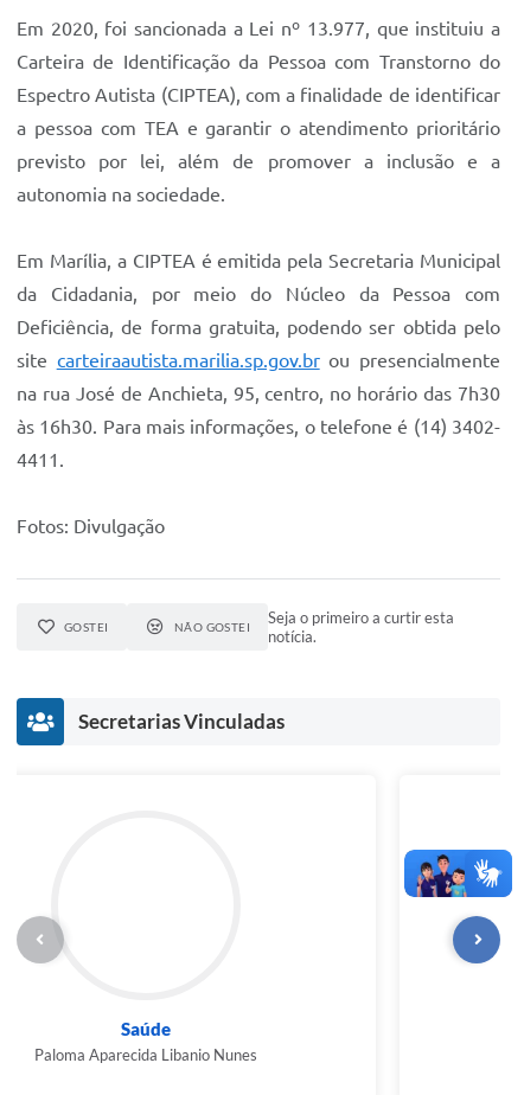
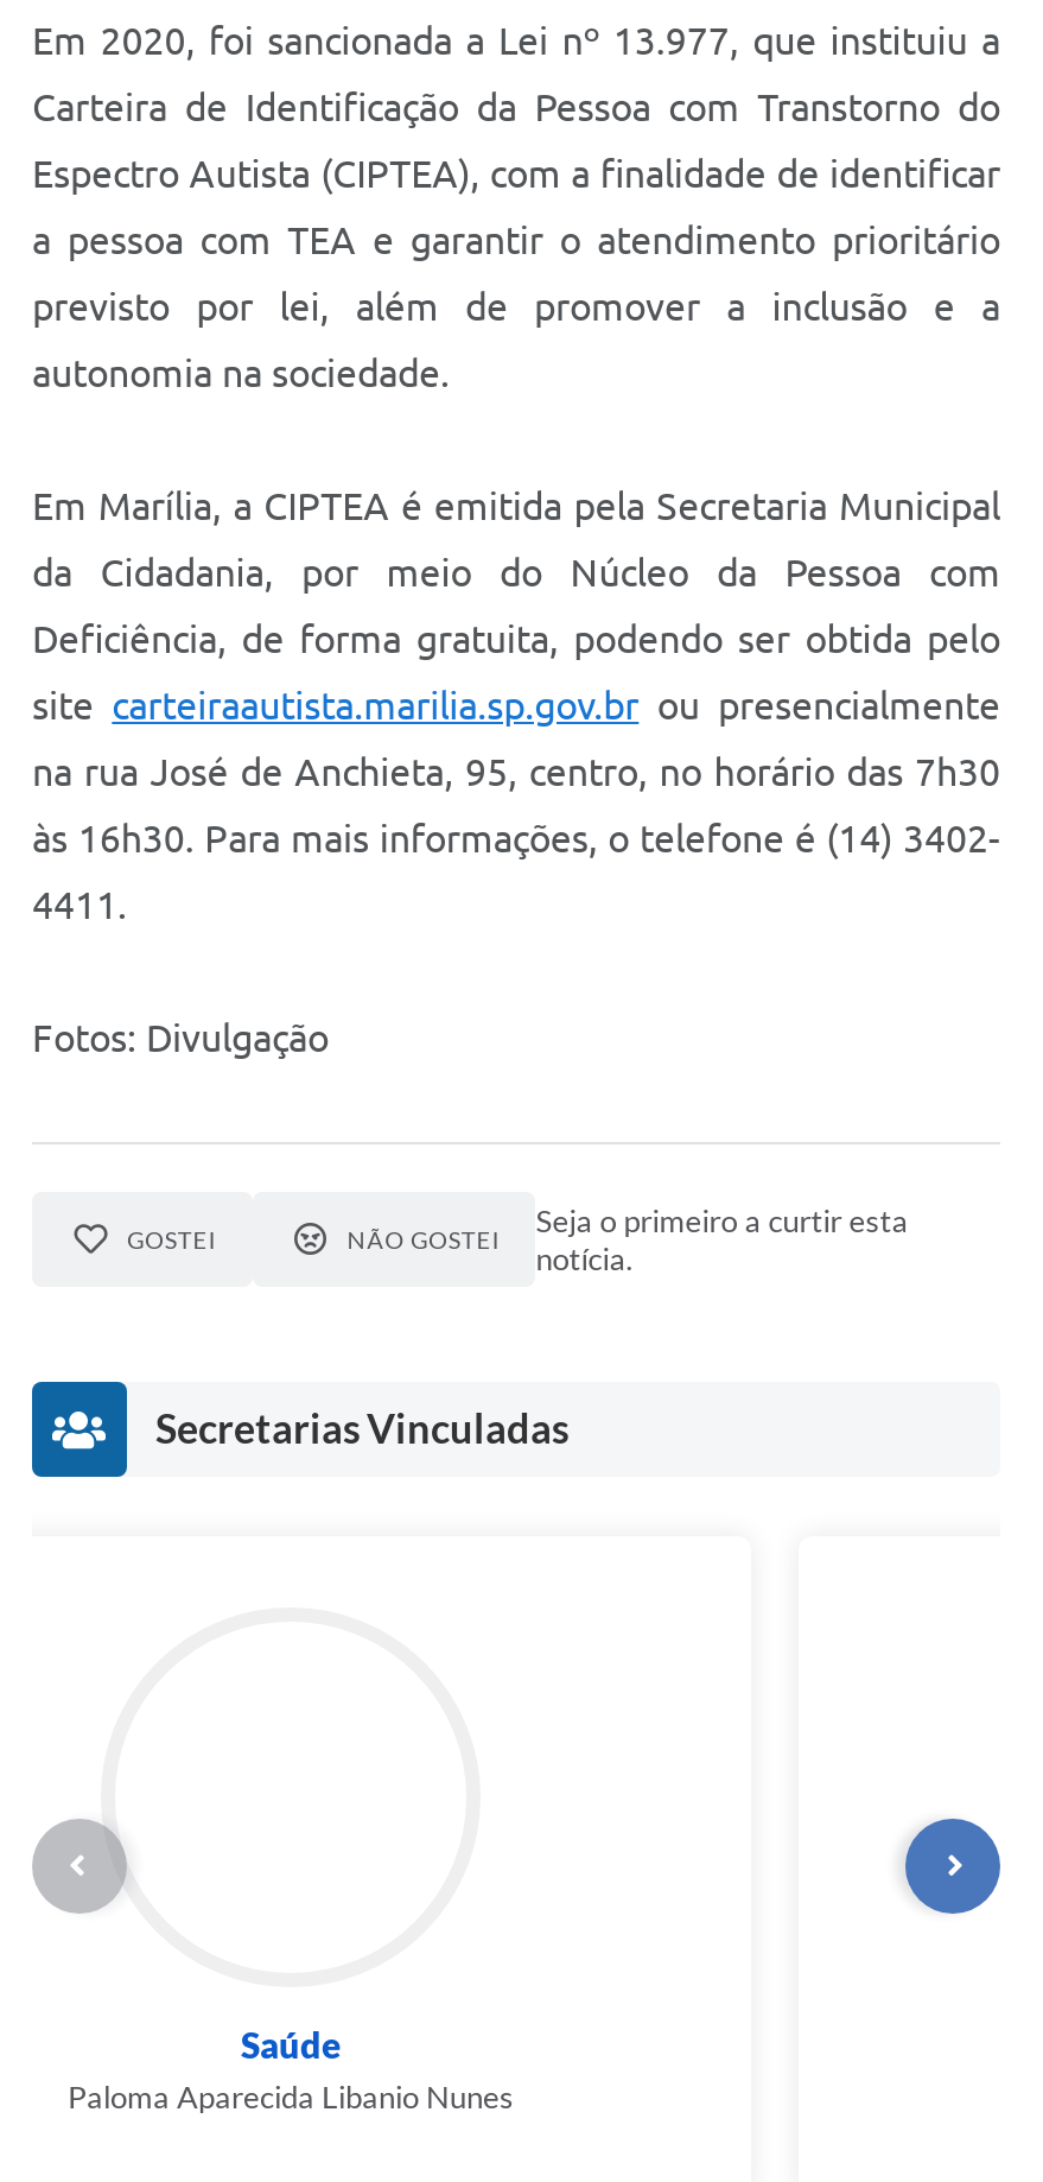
[403,849,513,898] [image] -> none

